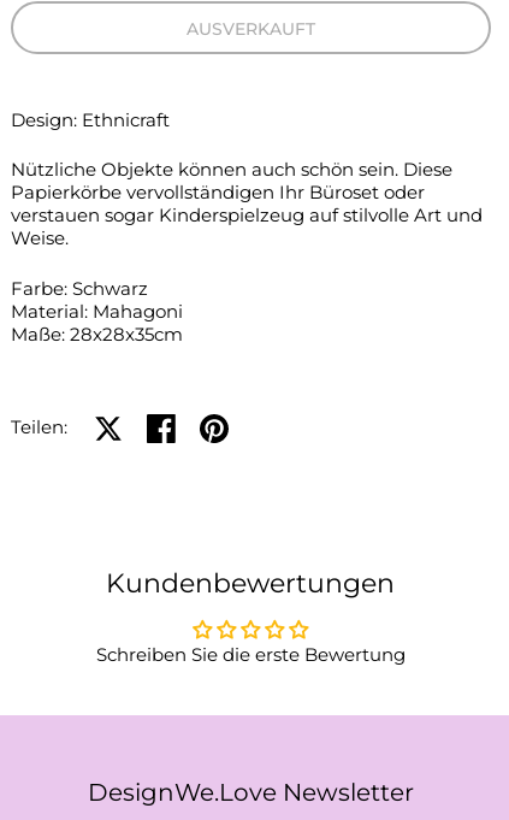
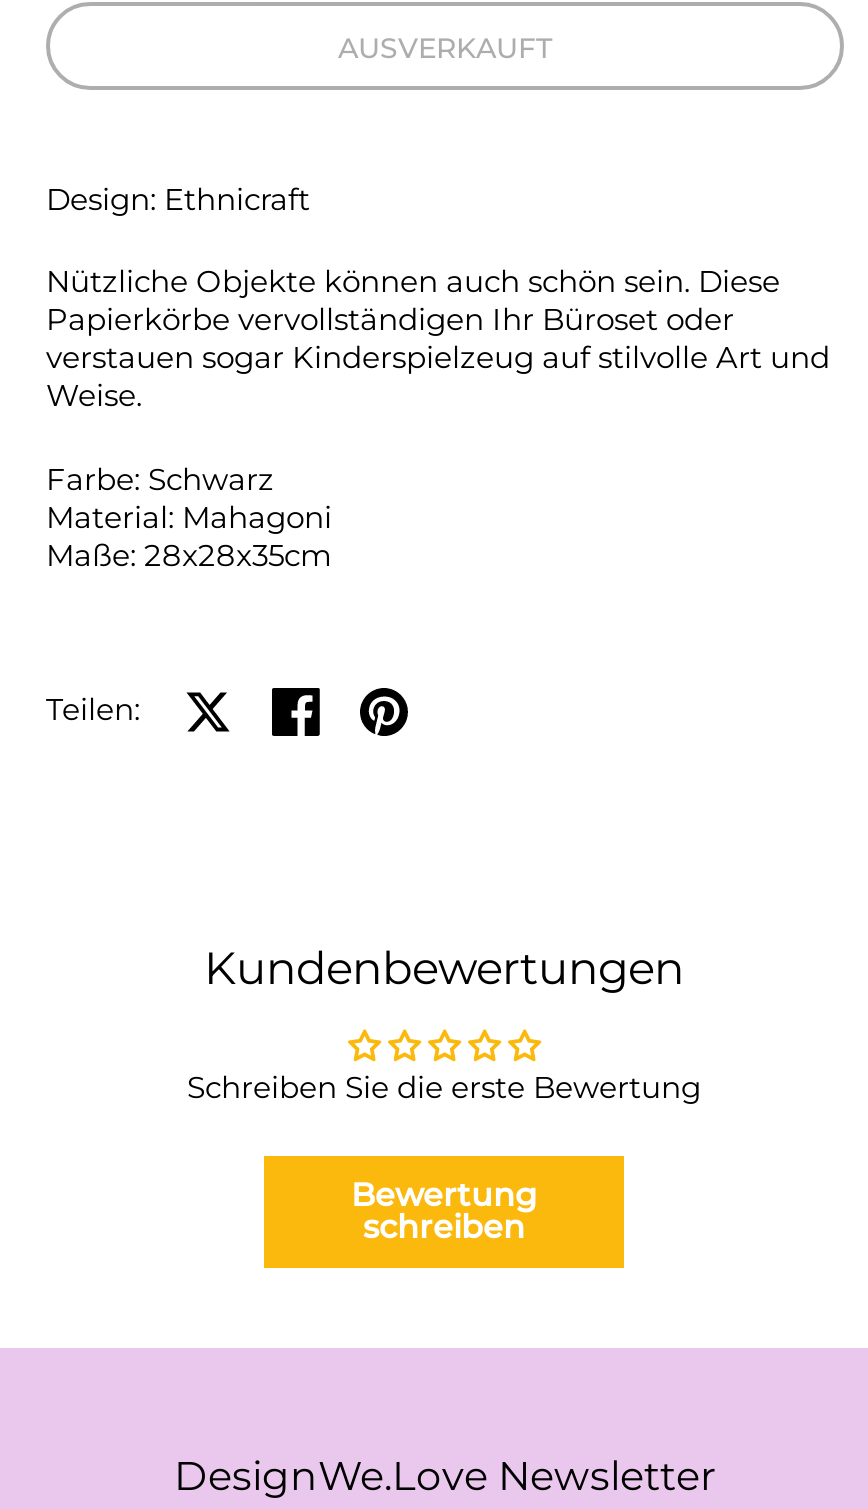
none -> [351,1176,537,1246] Bewertung | schreiben

